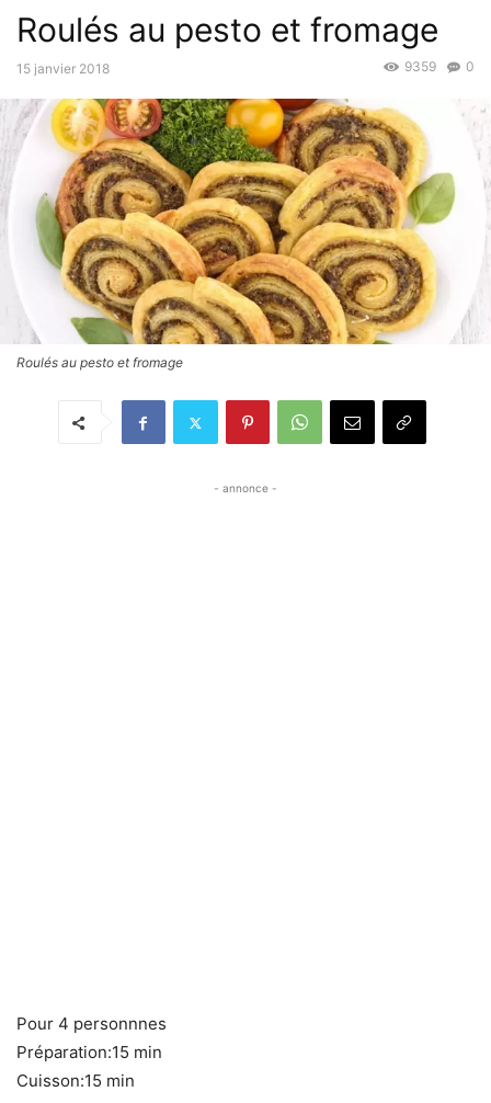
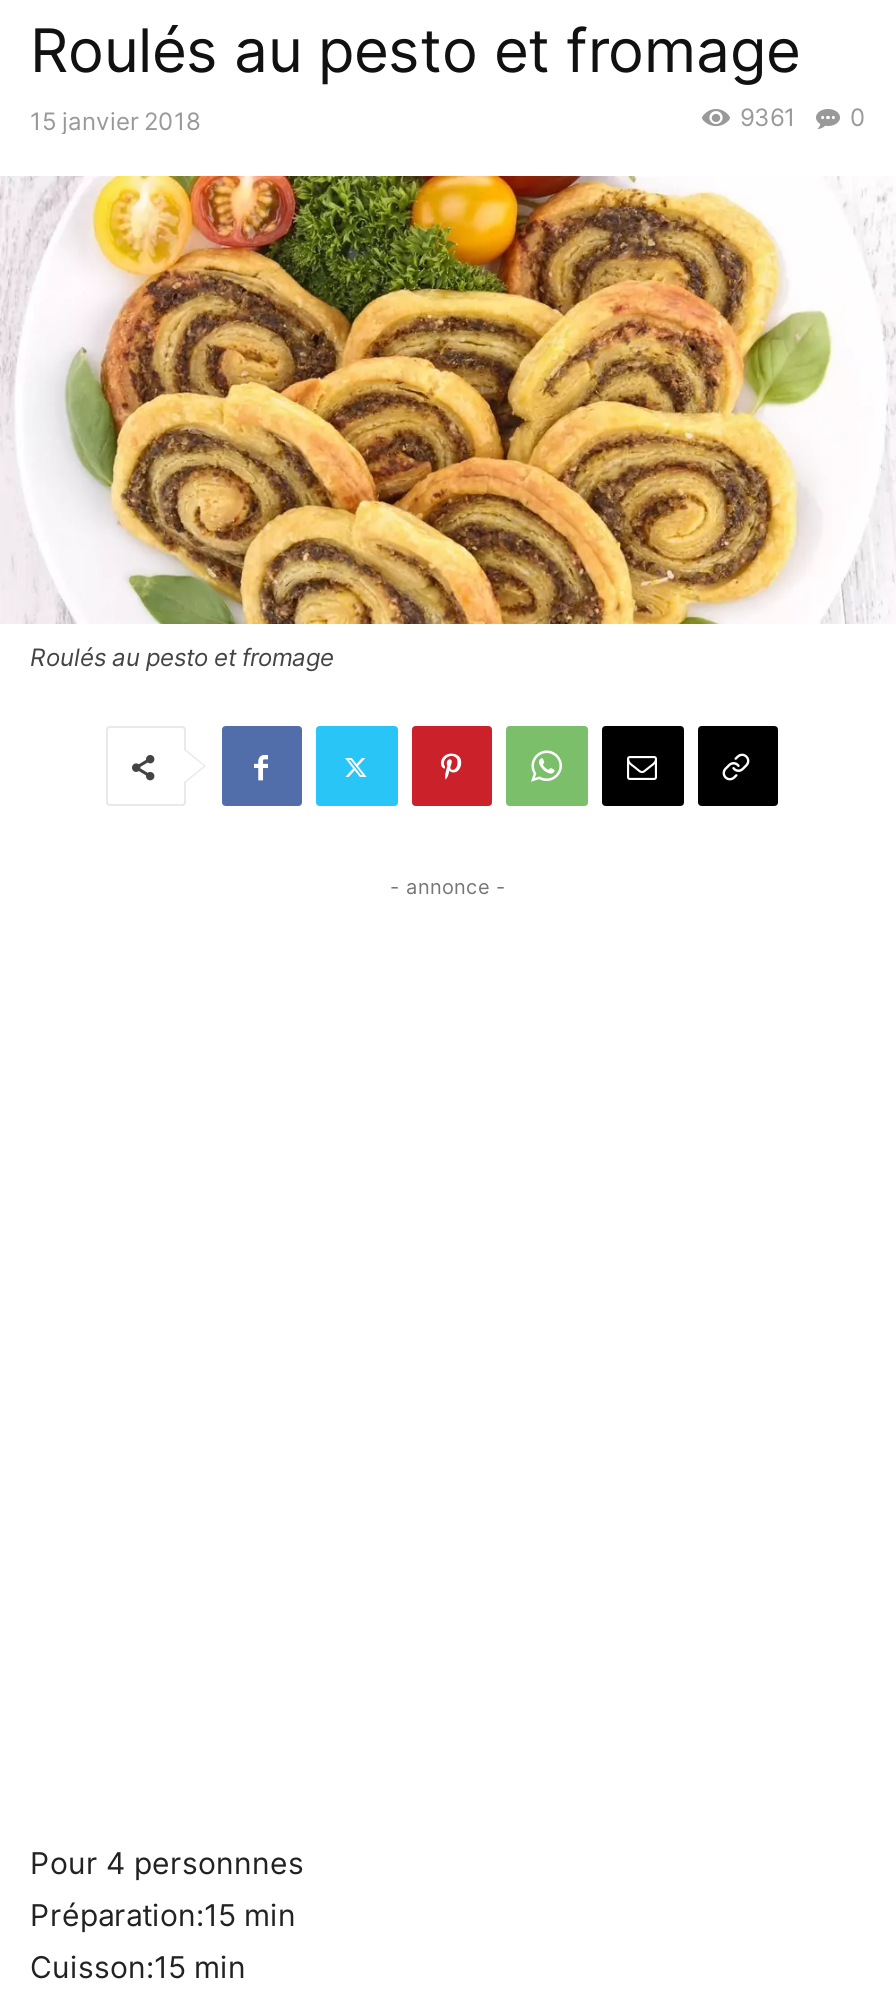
[404,58,475,75] 9359 0 -> [740,102,866,132] 9361 0

